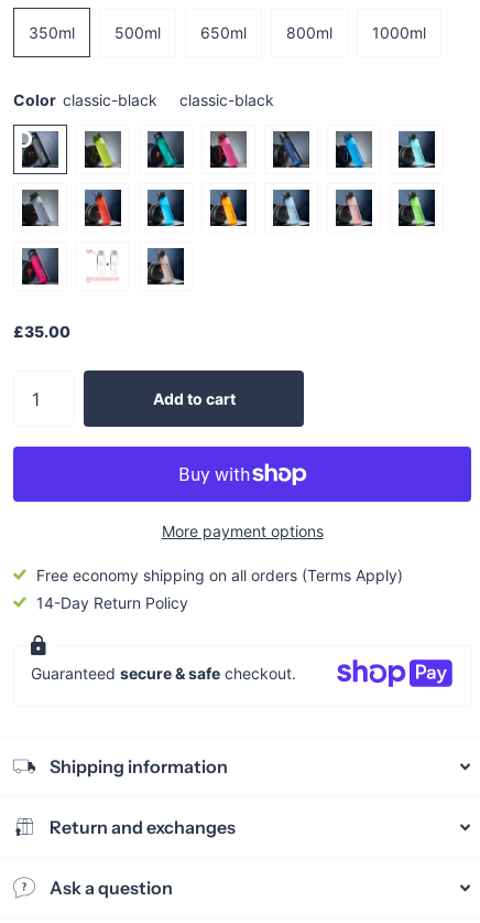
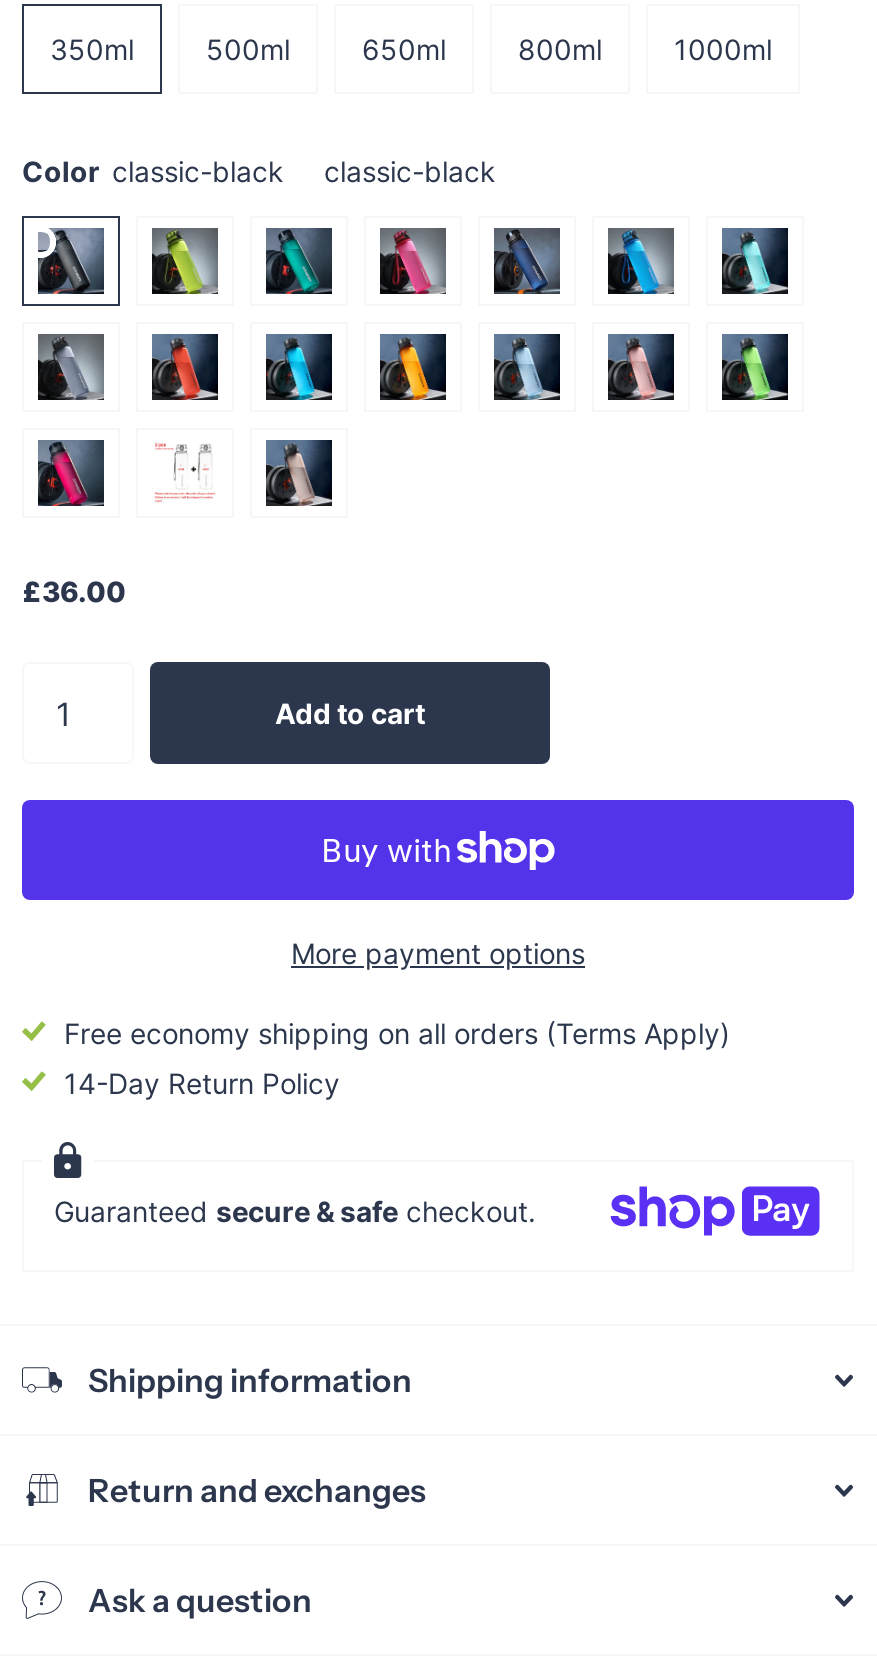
[13,322,70,340] £35.00 -> [22,573,126,607] £36.00

